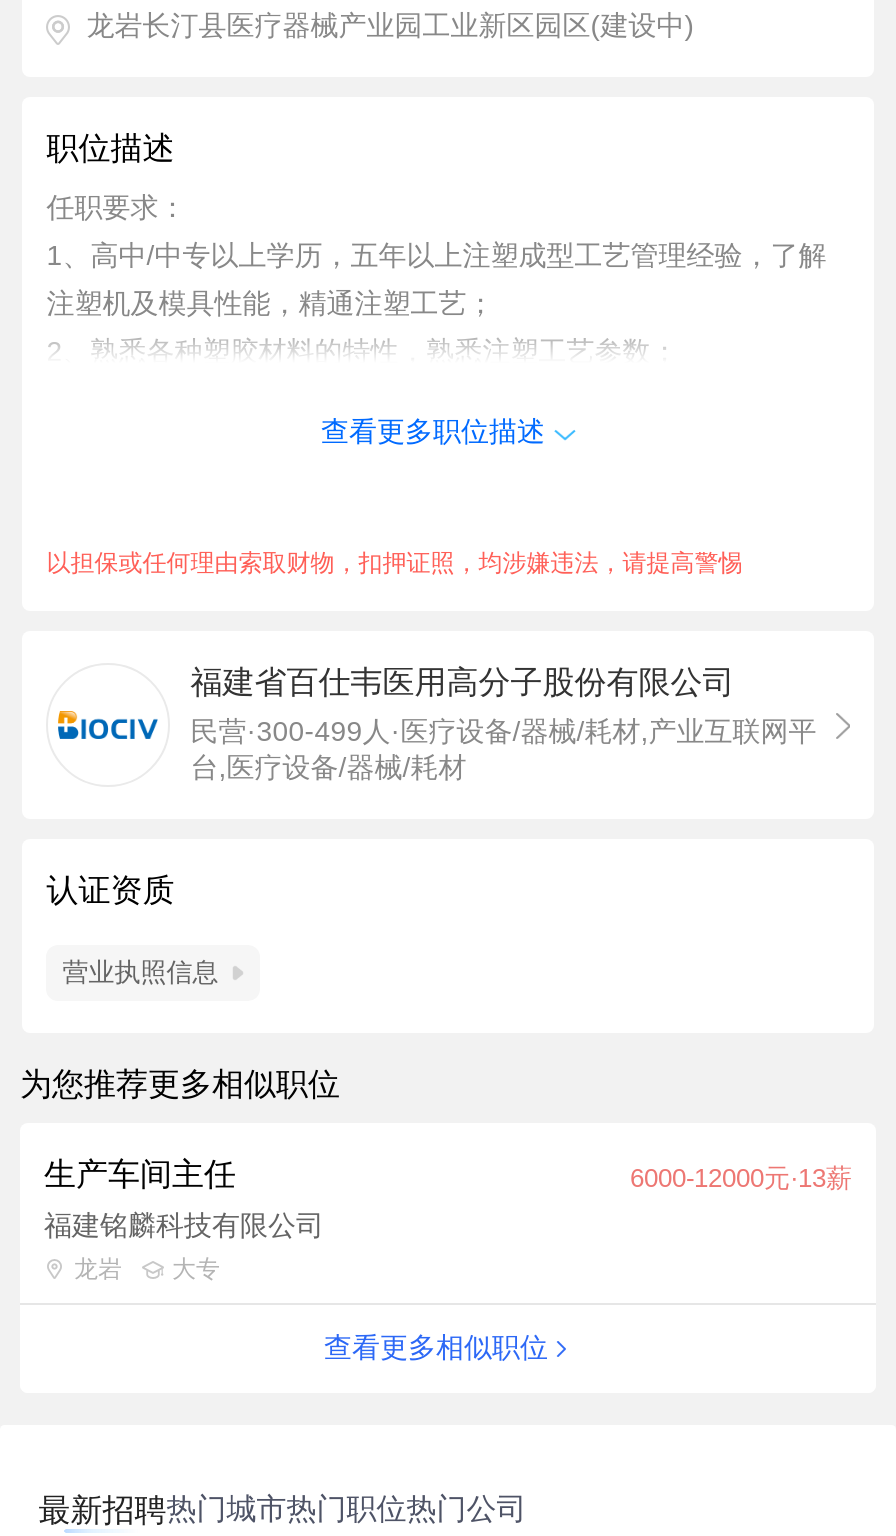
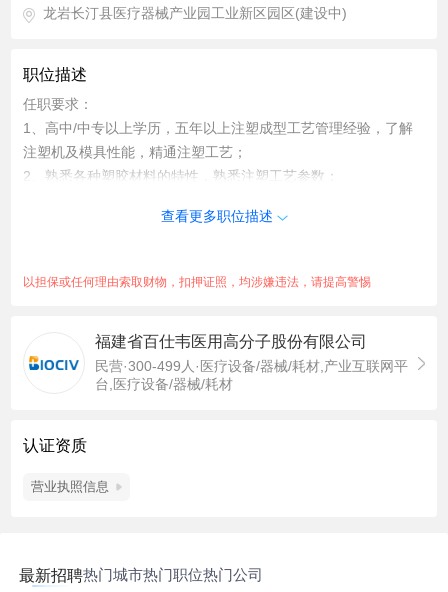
[20,1067,852,1363] 为您推荐更多相似职位 | 生产车间主任 | 6000-12000元·13薪 | 福建铭麟科技有限公司 | 龙岩 | 大专 | 查看更多相似职位 -> none

